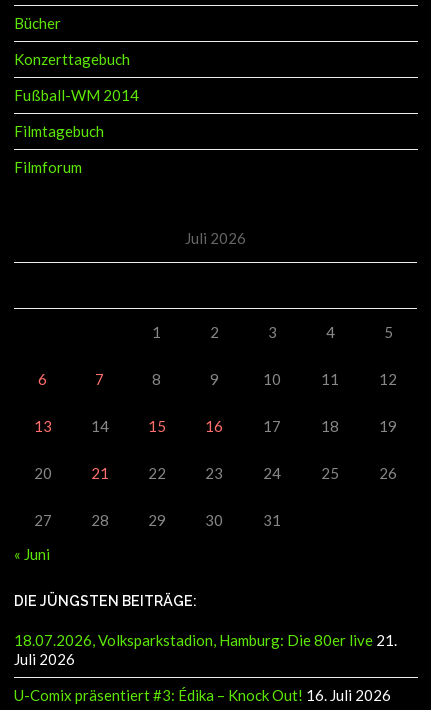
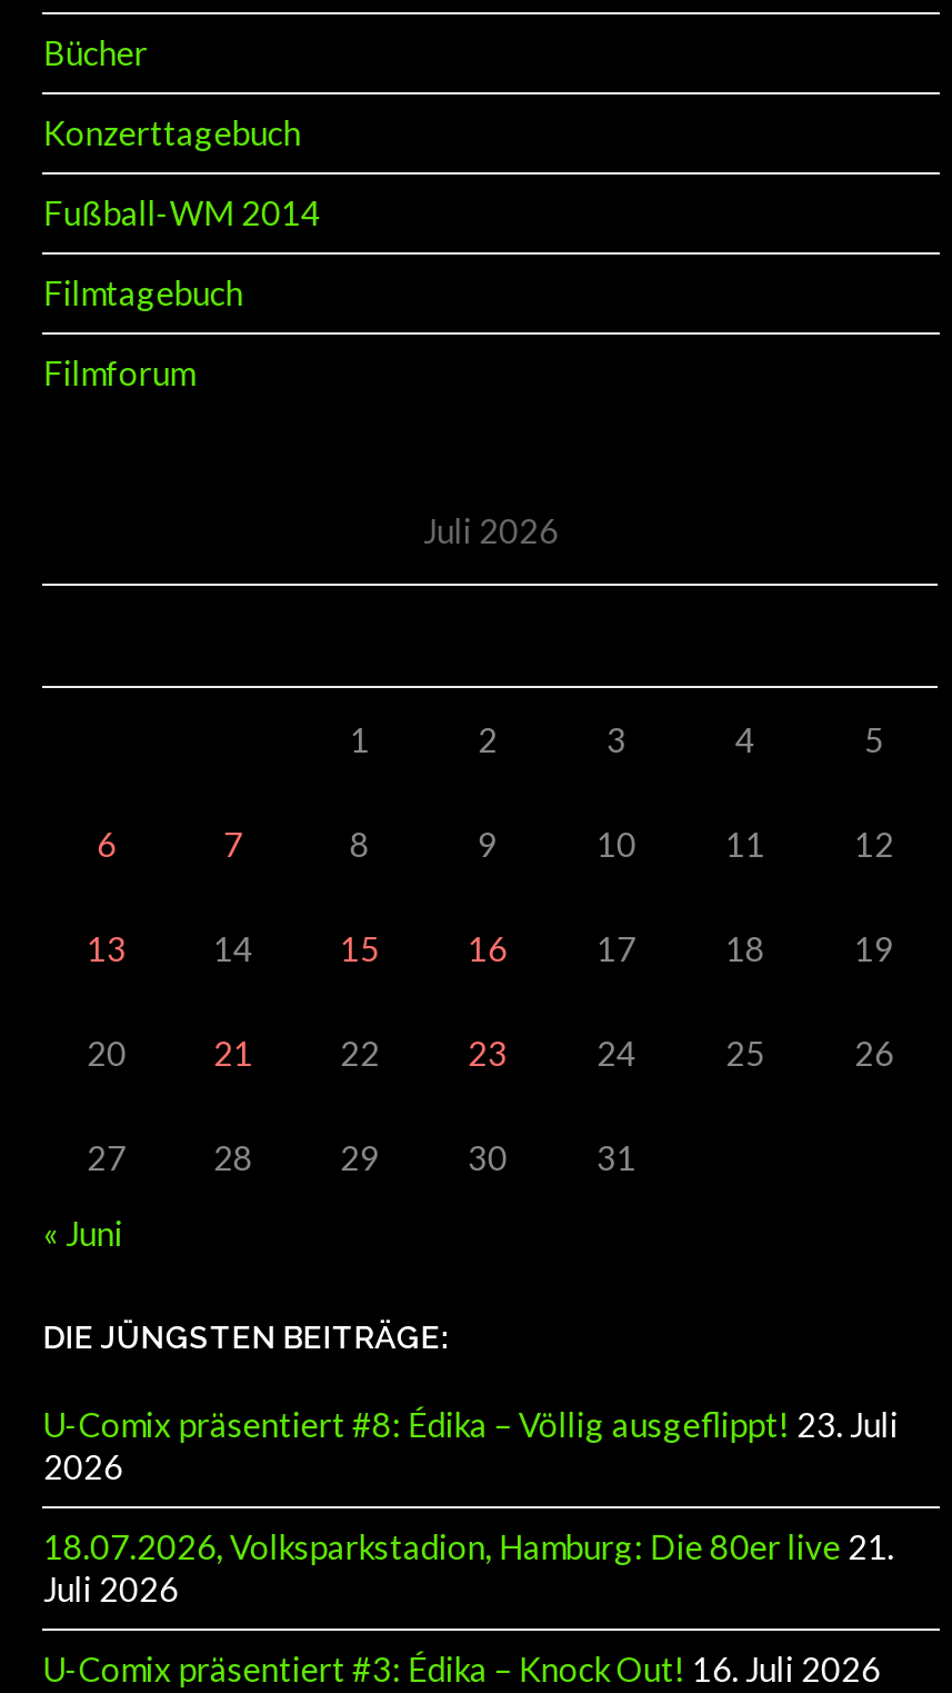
none -> [43,1396,898,1478] U-Comix präsentiert #8: Édika – Völlig ausgeflippt! 23. Juli | 2026

